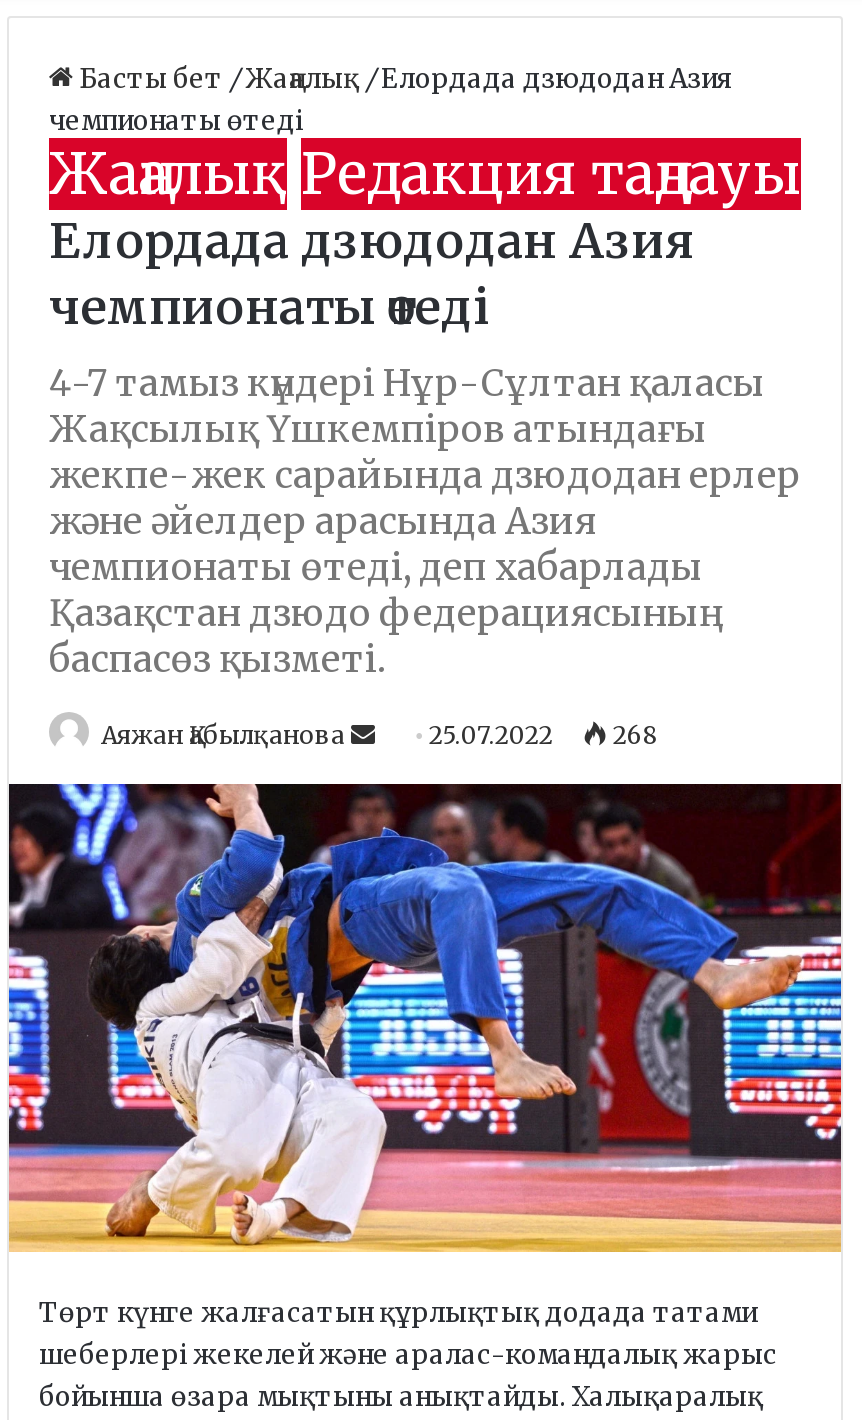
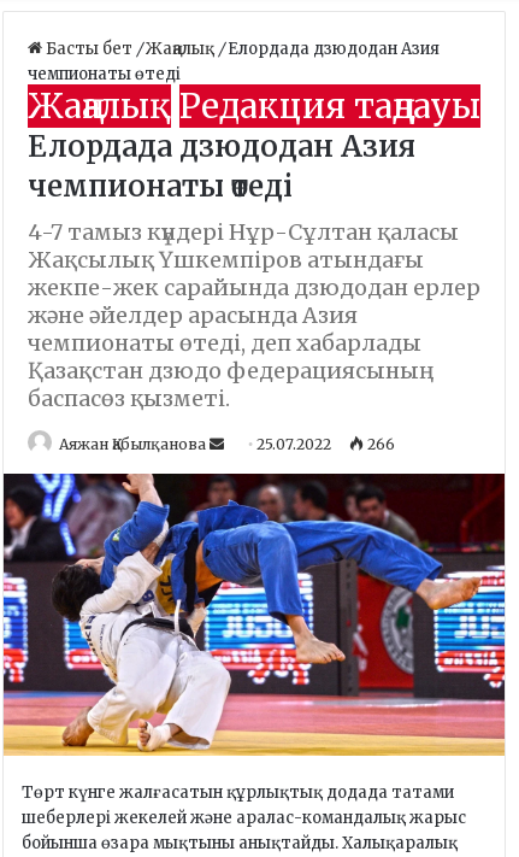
[607,720,659,750] 268 -> [364,435,395,453] 266

